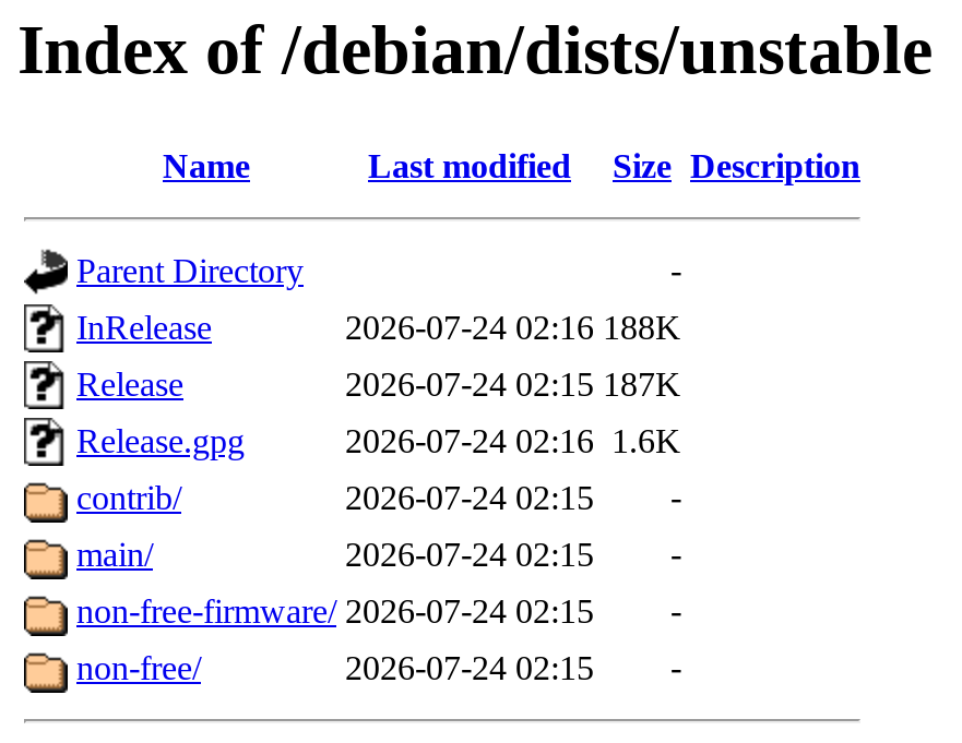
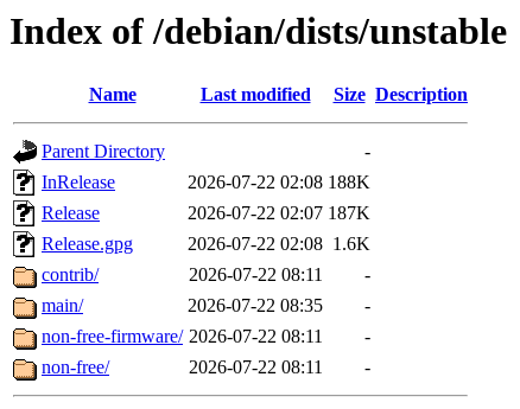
[345,310,681,347] 2026-07-24 02:16 188K -> [188,172,370,193] 2026-07-22 02:08 188K
[345,366,681,403] 2026-07-24 02:15 187K -> [188,203,370,223] 2026-07-22 02:07 187K
[345,423,681,460] 2026-07-24 02:16 1.6K -> [188,234,370,254] 2026-07-22 02:08 1.6K
[345,480,594,517] 2026-07-24 02:15 -> [189,265,323,285] 2026-07-22 08:11
[345,537,594,574] 2026-07-24 02:15 -> [188,296,323,316] 2026-07-22 08:35
[76,593,594,630] non-free-firmware/ 2026-07-24 02:15 -> [42,326,323,347] non-free-firmware/ 2026-07-22 08:11
[345,650,594,687] 2026-07-24 02:15 -> [189,357,323,377] 2026-07-22 08:11

